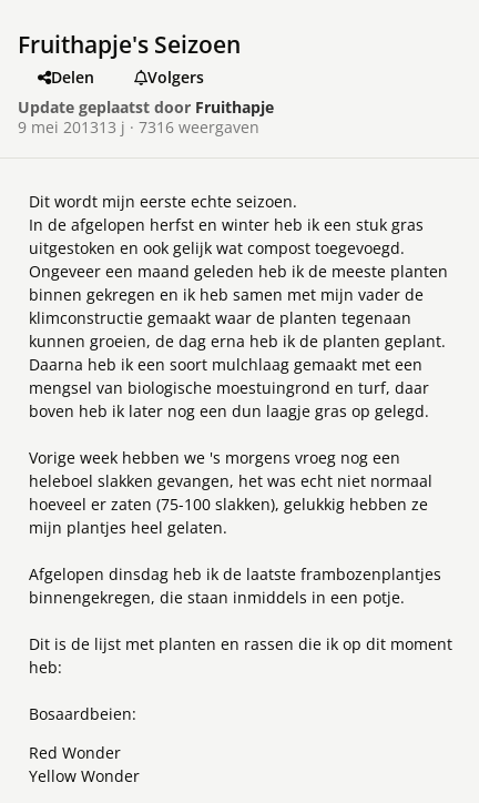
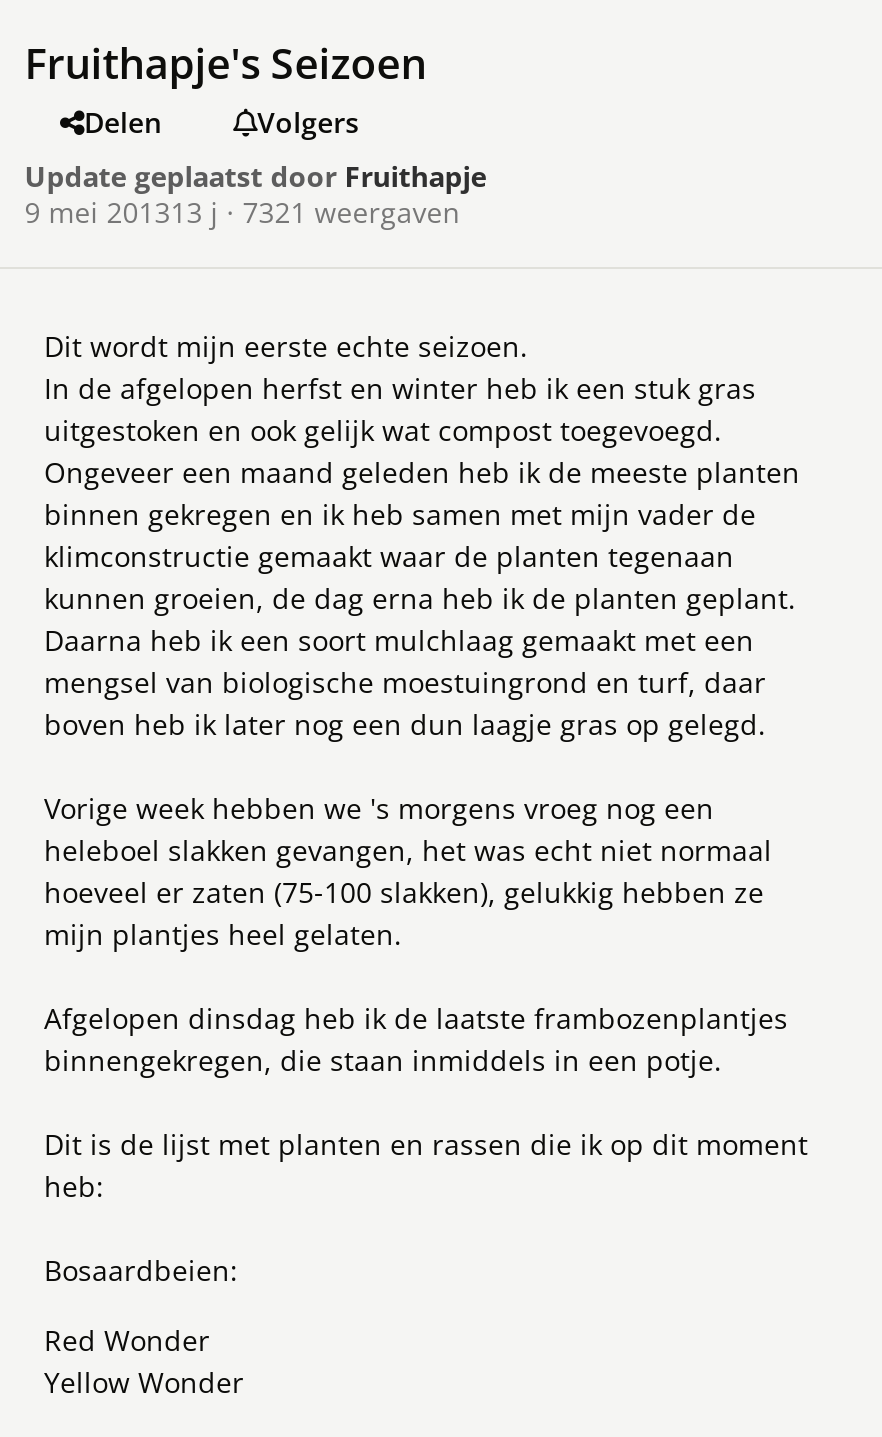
[18,116,260,137] 9 mei 201313 j · 7316 weergaven -> [24,192,460,230] 9 mei 201313 j · 7321 weergaven

